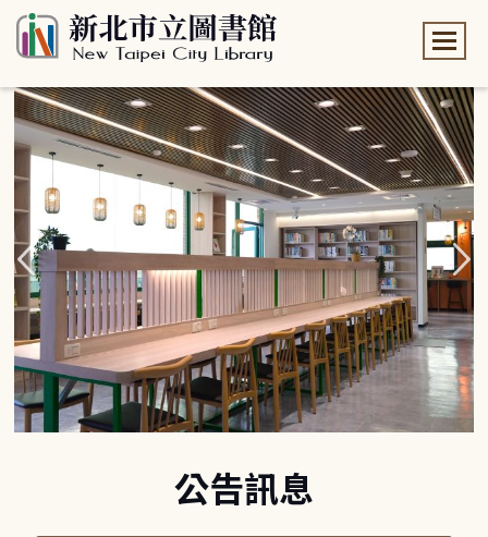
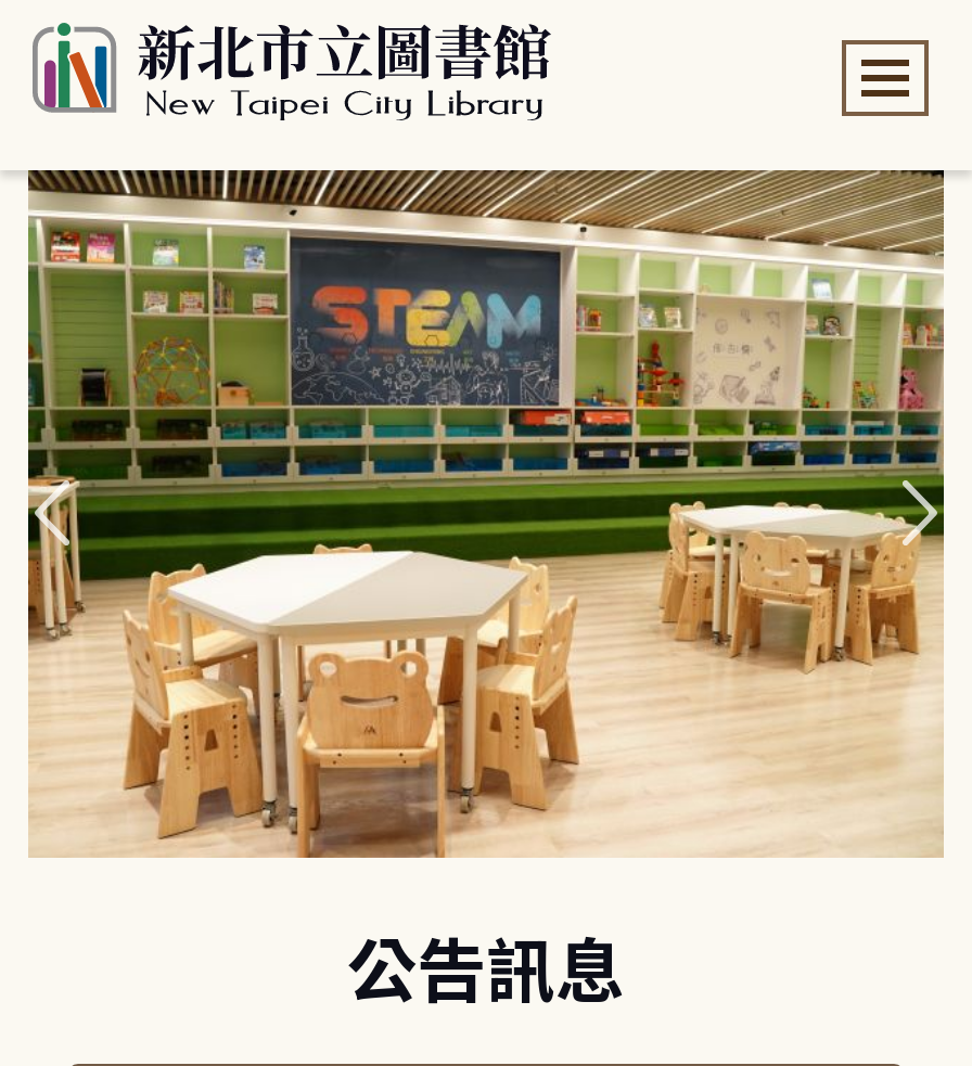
[13,86,475,434] [image] -> [26,168,946,860] [image]

